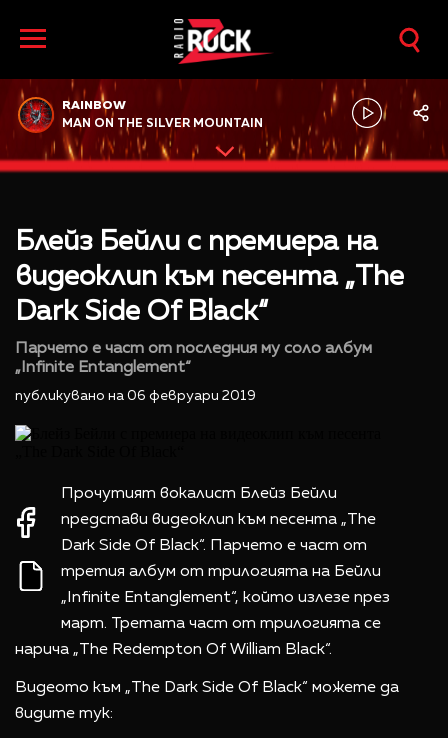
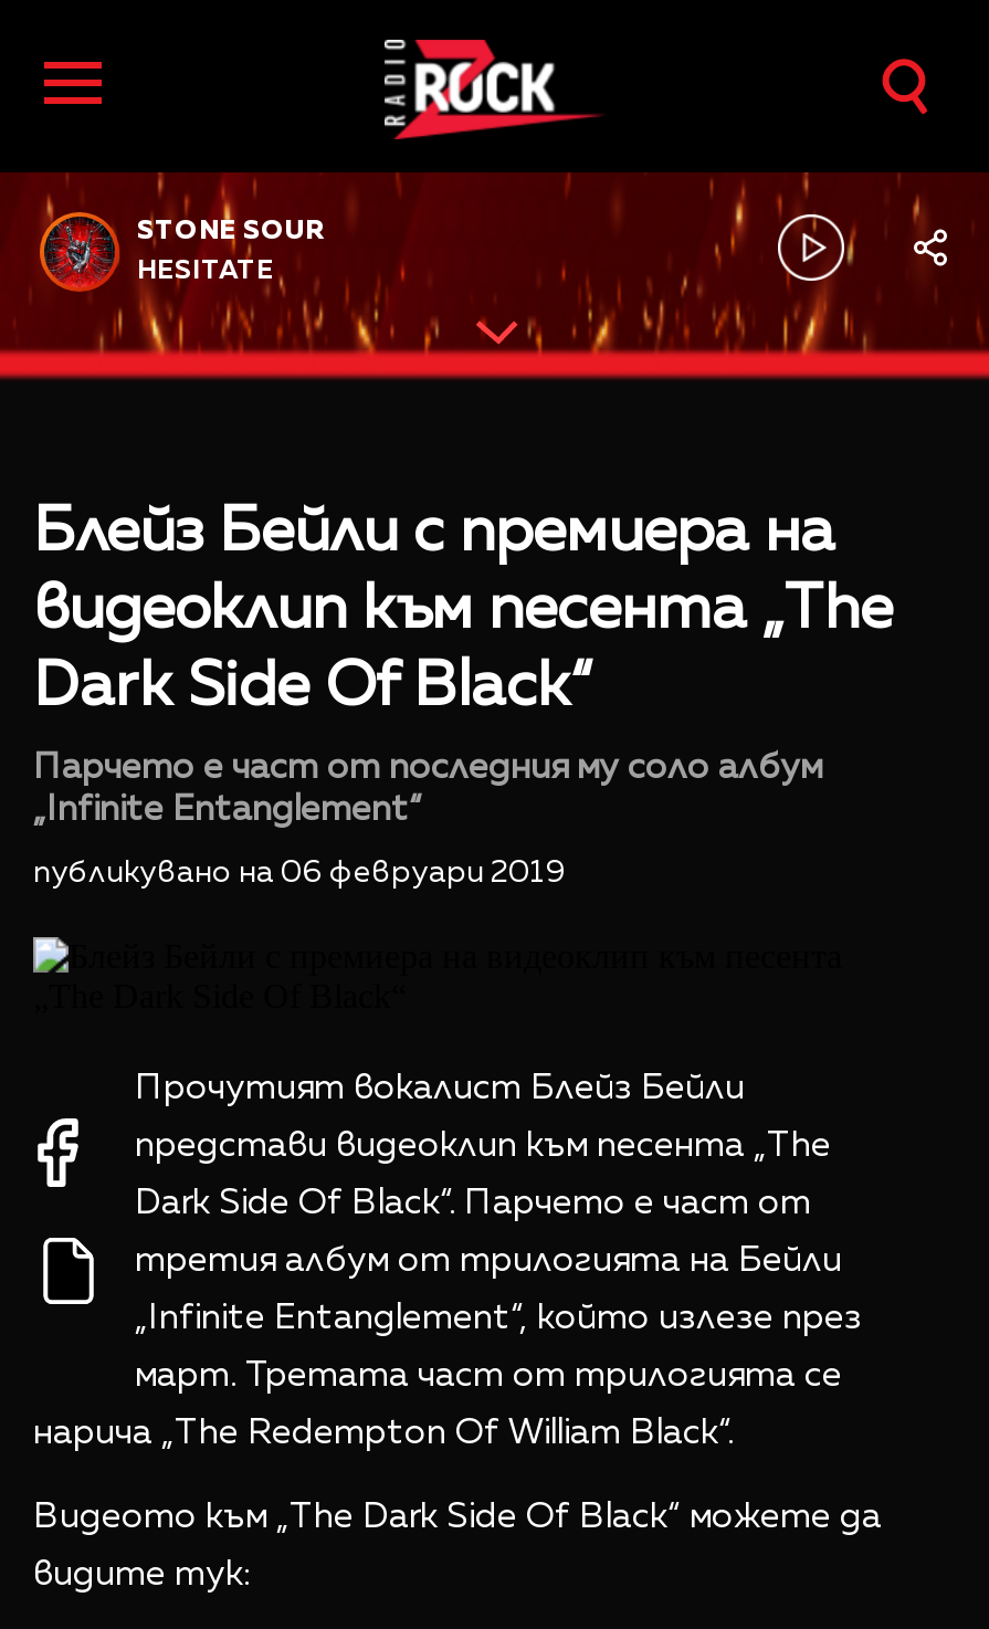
[62,100,126,112] RAINBOW -> [137,219,325,246] STONE SOUR
[62,118,263,130] MAN ON THE SILVER MOUNTAIN -> [137,258,274,285] HESITATE

